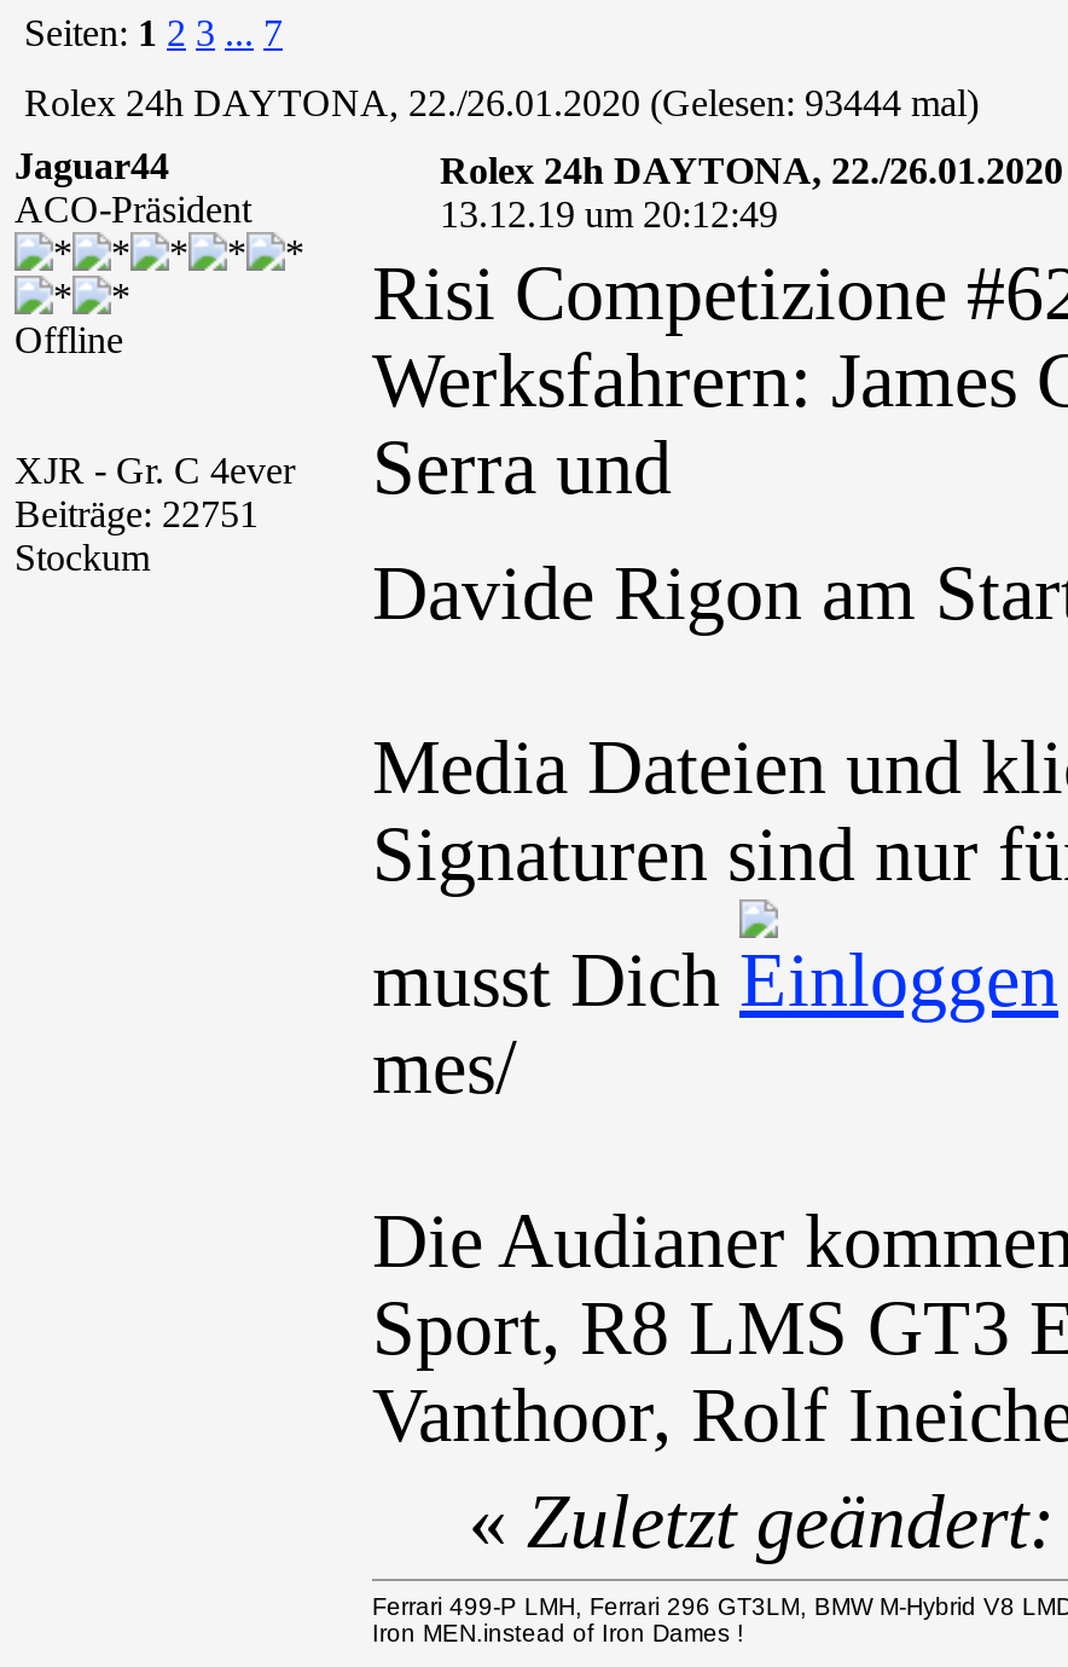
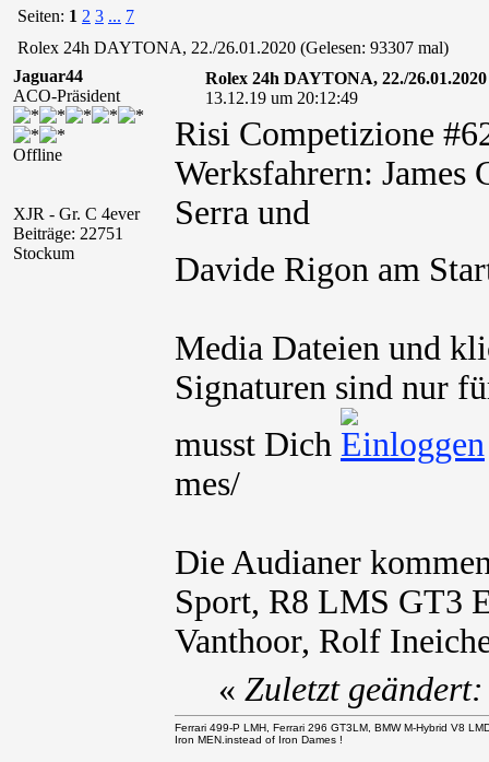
[14,82,979,123] Rolex 24h DAYTONA, 22./26.01.2020 (Gelesen: 93444 mal) -> [13,38,449,57] Rolex 24h DAYTONA, 22./26.01.2020 (Gelesen: 93307 mal)

